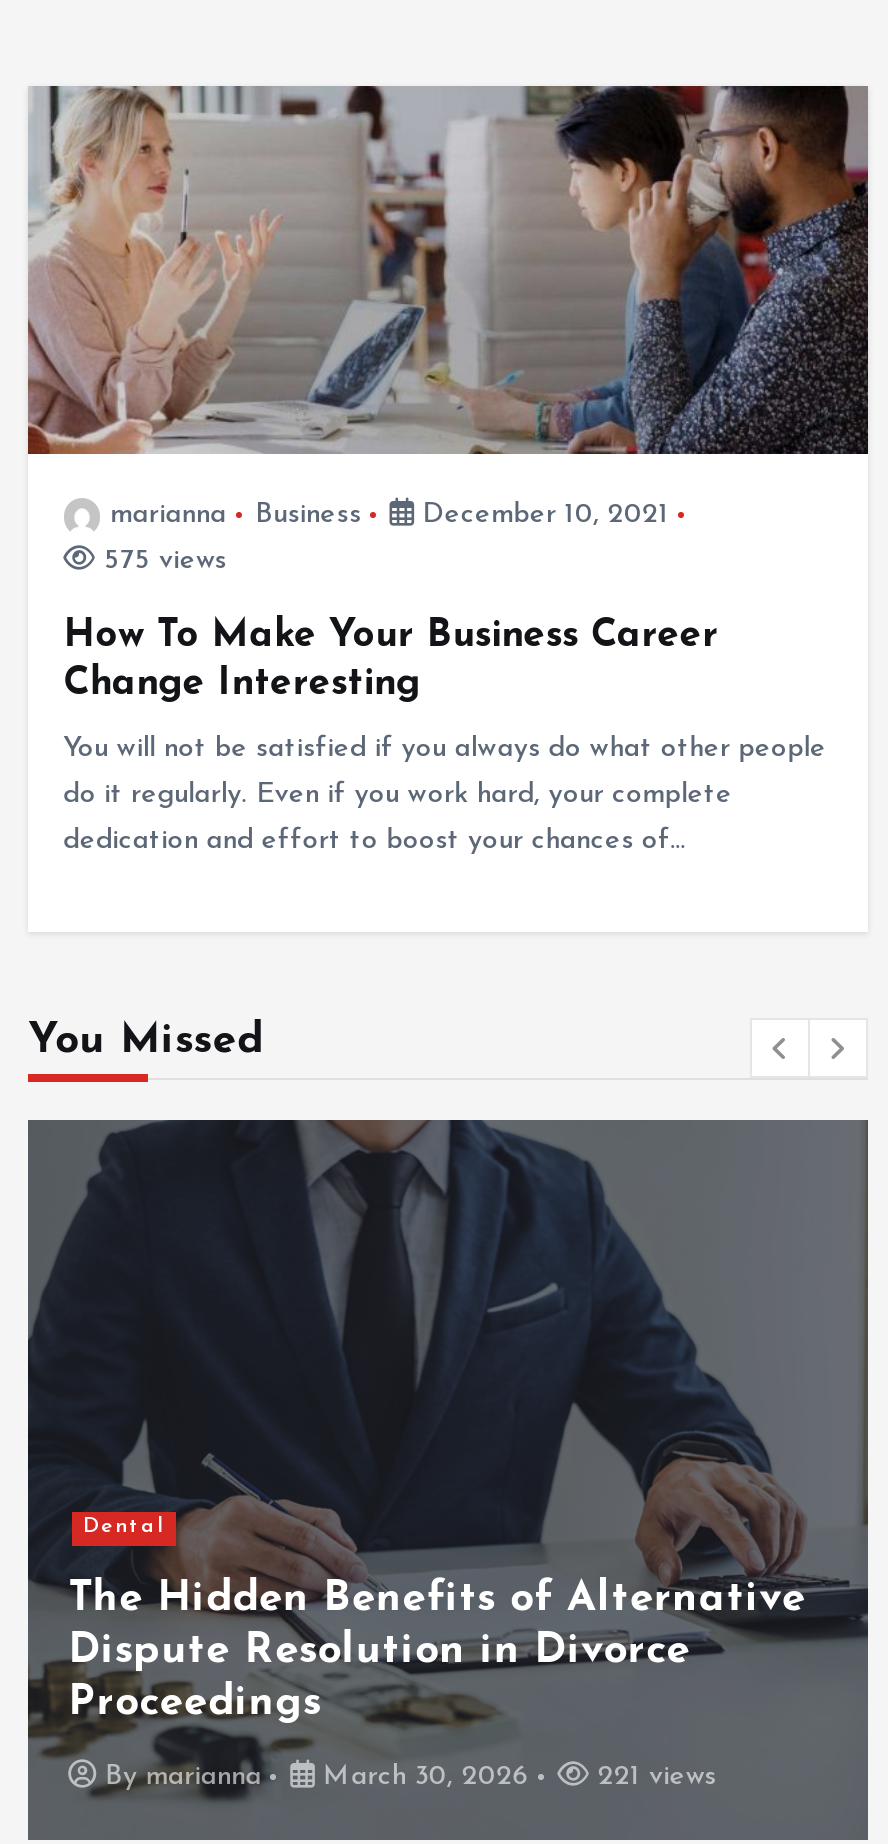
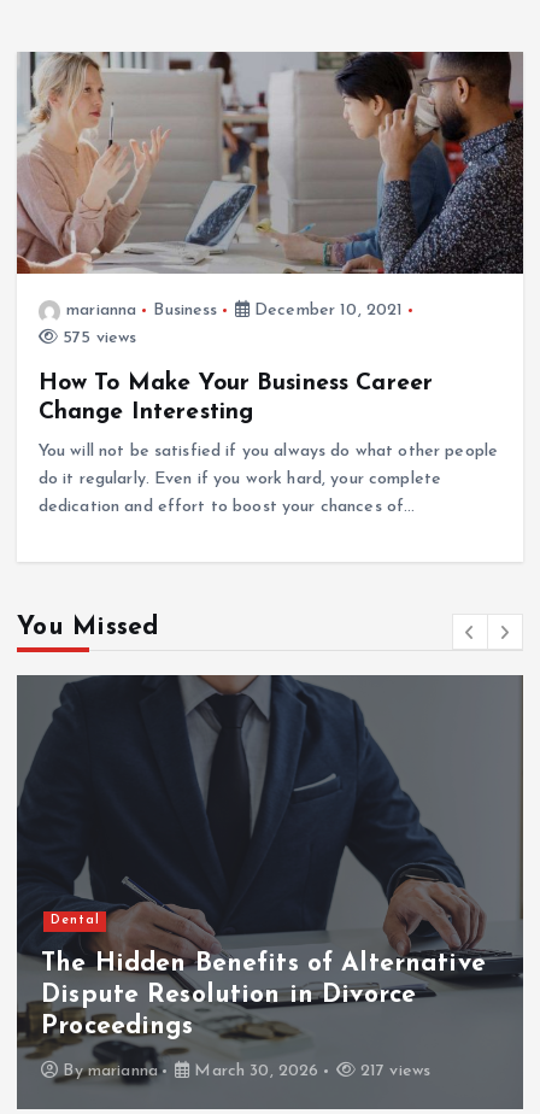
[589,1762,716,1792] 221 views -> [355,1062,431,1080] 217 views

